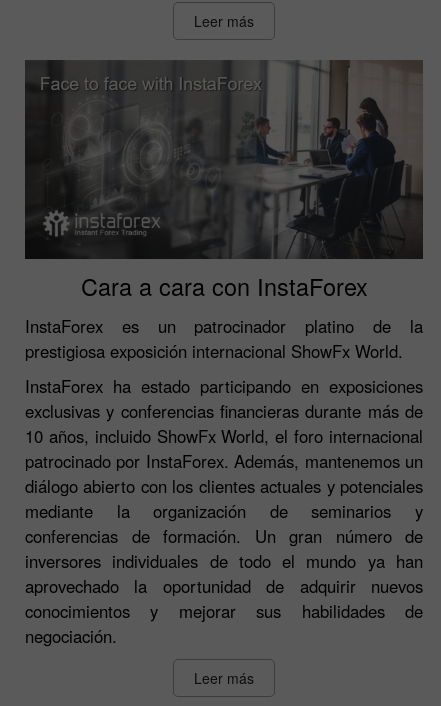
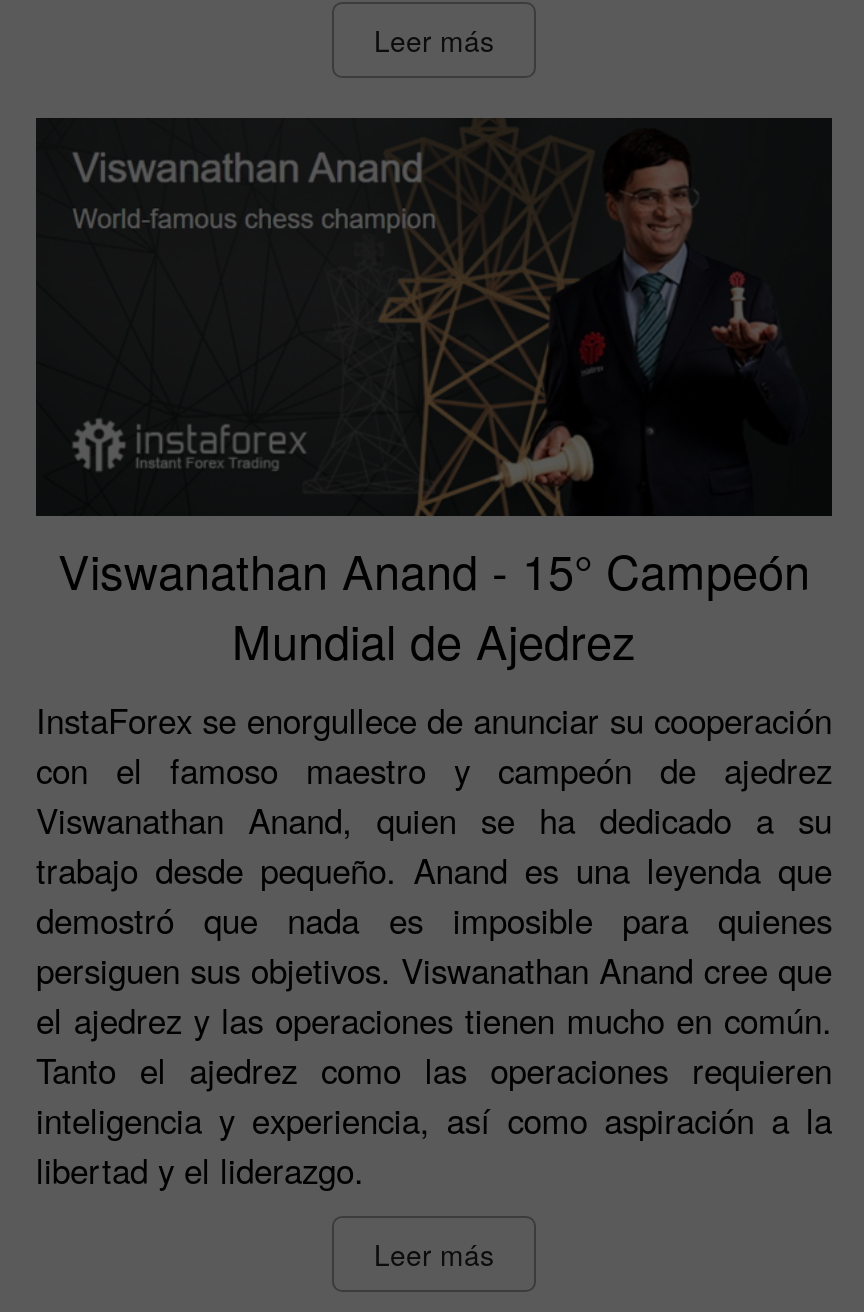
[25,59,424,648] [image] | Cara a cara con InstaForex | InstaForex es un patrocinador platino de la | prestigiosa exposición internacional ShowFx World. | InstaForex ha estado participando en exposiciones | exclusivas y conferencias financieras durante más de | 10 años, incluido ShowFx World, el foro internacional | patrocinado por InstaForex. Además, mantenemos un | diálogo abierto con los clientes actuales y potenciales | mediante la organización de seminarios y | conferencias de formación. Un gran número de | inversores individuales de todo el mundo ya han | aprovechado la oportunidad de adquirir nuevos | conocimientos y mejorar sus habilidades de | negociación. -> [36,116,834,1194] [image] | Viswanathan Anand - 15° Campeón | Mundial de Ajedrez | InstaForex se enorgullece de anunciar su cooperación | con el famoso maestro y campeón de ajedrez | Viswanathan Anand, quien se ha dedicado a su | trabajo desde pequeño. Anand es una leyenda que | demostró que nada es imposible para quienes | persiguen sus objetivos. Viswanathan Anand cree que | el ajedrez y las operaciones tienen mucho en común. | Tanto el ajedrez como las operaciones requieren | inteligencia y experiencia, así como aspiración a la | libertad y el liderazgo.

